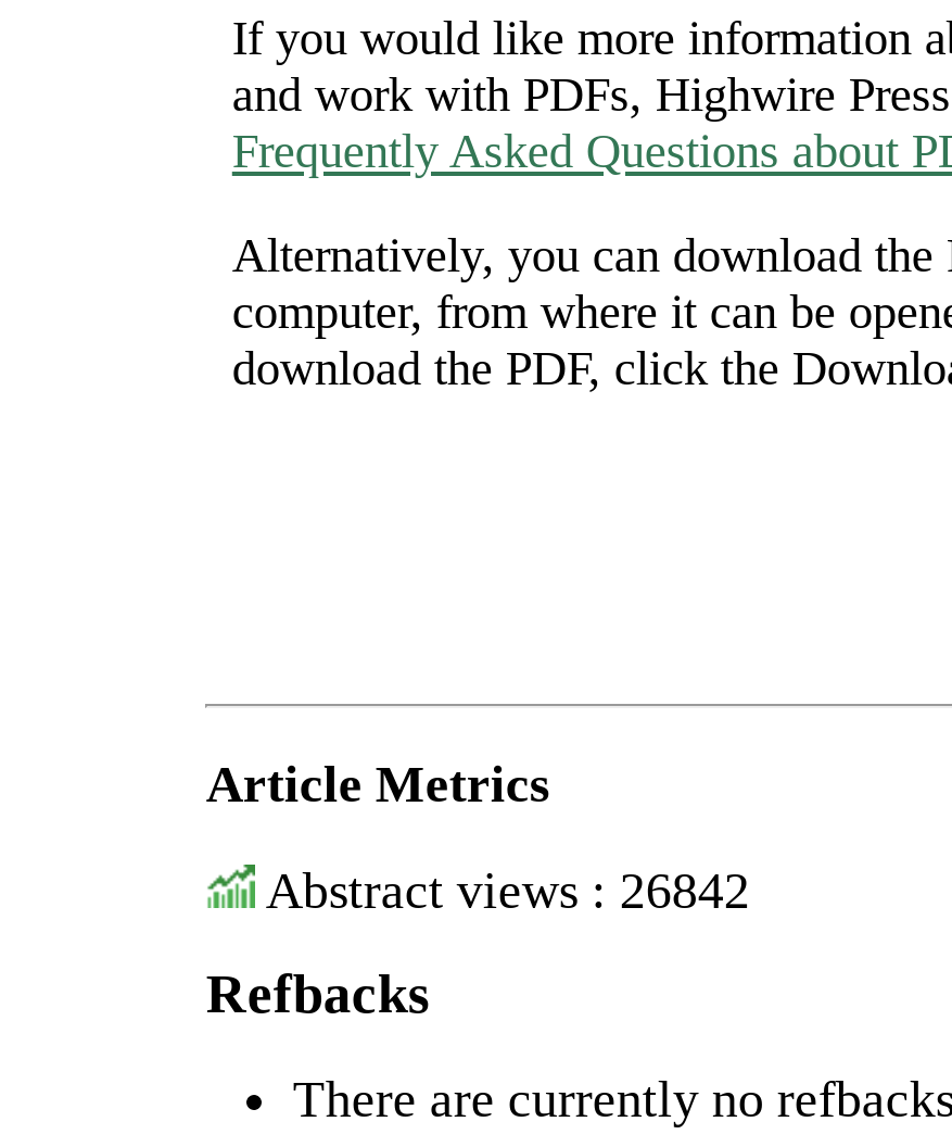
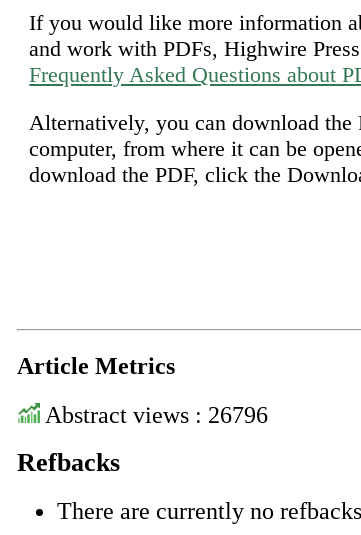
[255,861,750,920] Abstract views : 26842 -> [40,401,268,428] Abstract views : 26796

